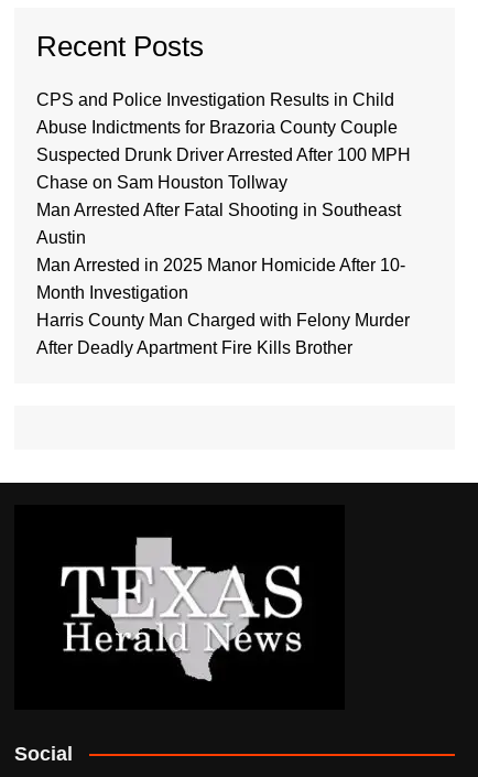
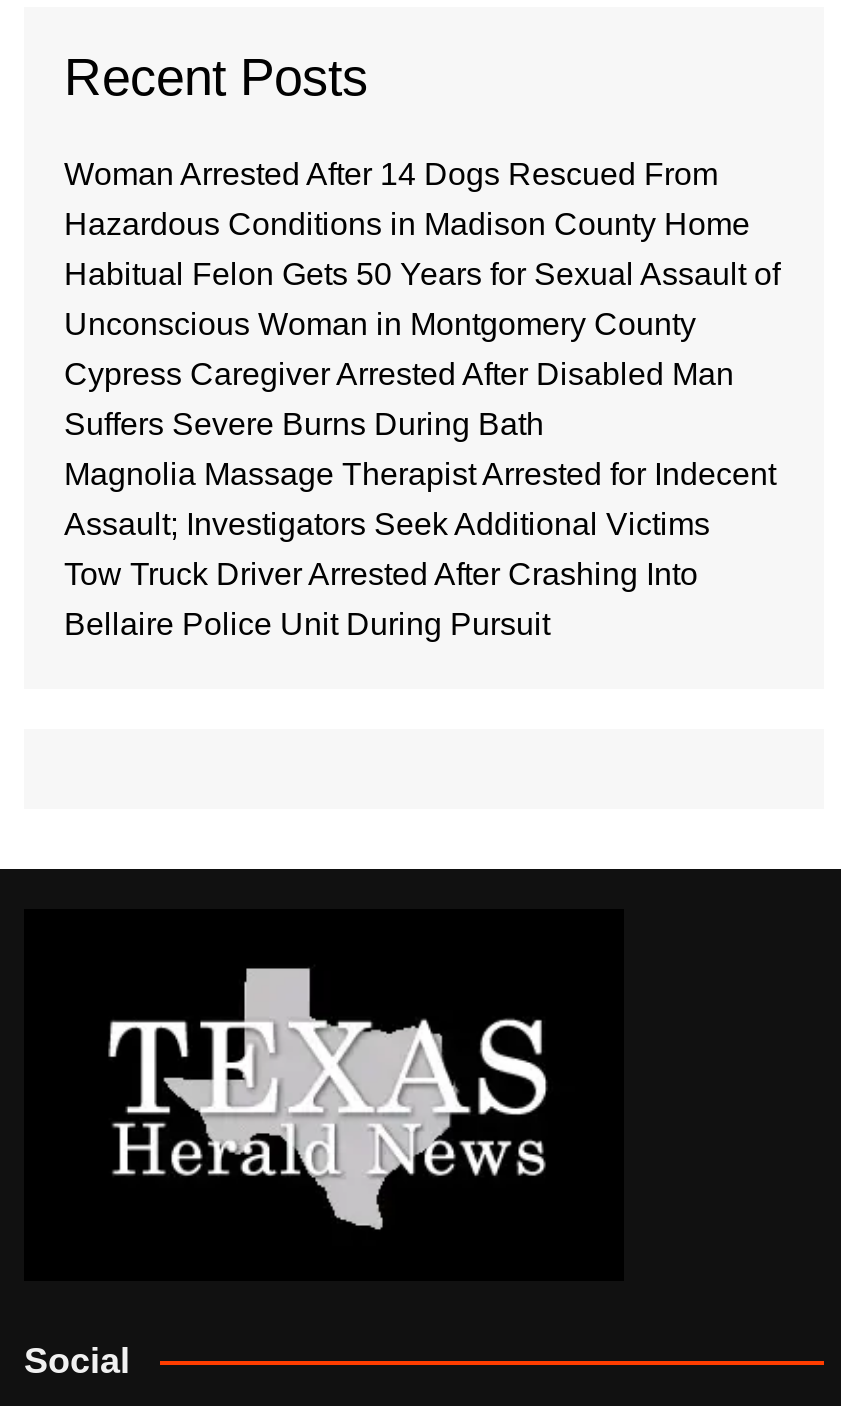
[36,90,394,109] CPS and Police Investigation Results in Child -> [64,156,718,190] Woman Arrested After 14 Dogs Rescued From
[36,118,398,136] Abuse Indictments for Brazoria County Couple -> [64,206,750,240] Hazardous Conditions in Madison County Home
[36,145,411,164] Suspected Drunk Driver Arrested After 100 MPH -> [64,256,780,290] Habitual Felon Gets 50 Years for Sexual Assault of
[36,173,287,191] Chase on Sam Houston Tollway -> [64,306,696,340] Unconscious Woman in Montgomery County
[36,200,401,219] Man Arrested After Fatal Shooting in Southeast -> [64,356,734,390] Cypress Caregiver Arrested After Disabled Man
[36,228,86,247] Austin -> [64,406,544,440] Suffers Severe Burns During Bath
[36,255,405,274] Man Arrested in 2025 Manor Homicide After 10- -> [64,456,776,490] Magnolia Massage Therapist Arrested for Indecent
[36,283,188,302] Month Investigation -> [64,506,710,540] Assault; Investigators Seek Additional Victims
[36,310,410,329] Harris County Man Charged with Felony Murder -> [64,556,698,590] Tow Truck Driver Arrested After Crashing Into
[36,338,352,357] After Deadly Apartment Fire Kills Brother -> [64,606,550,640] Bellaire Police Unit During Pursuit

